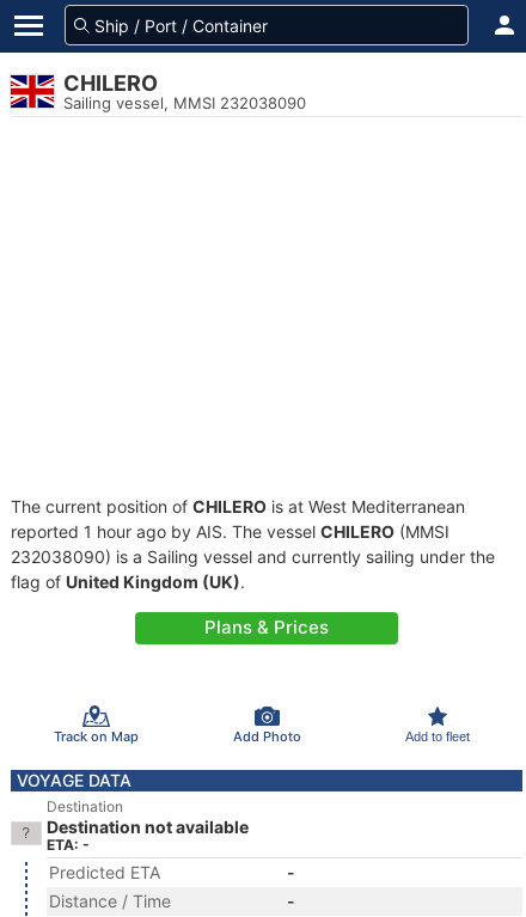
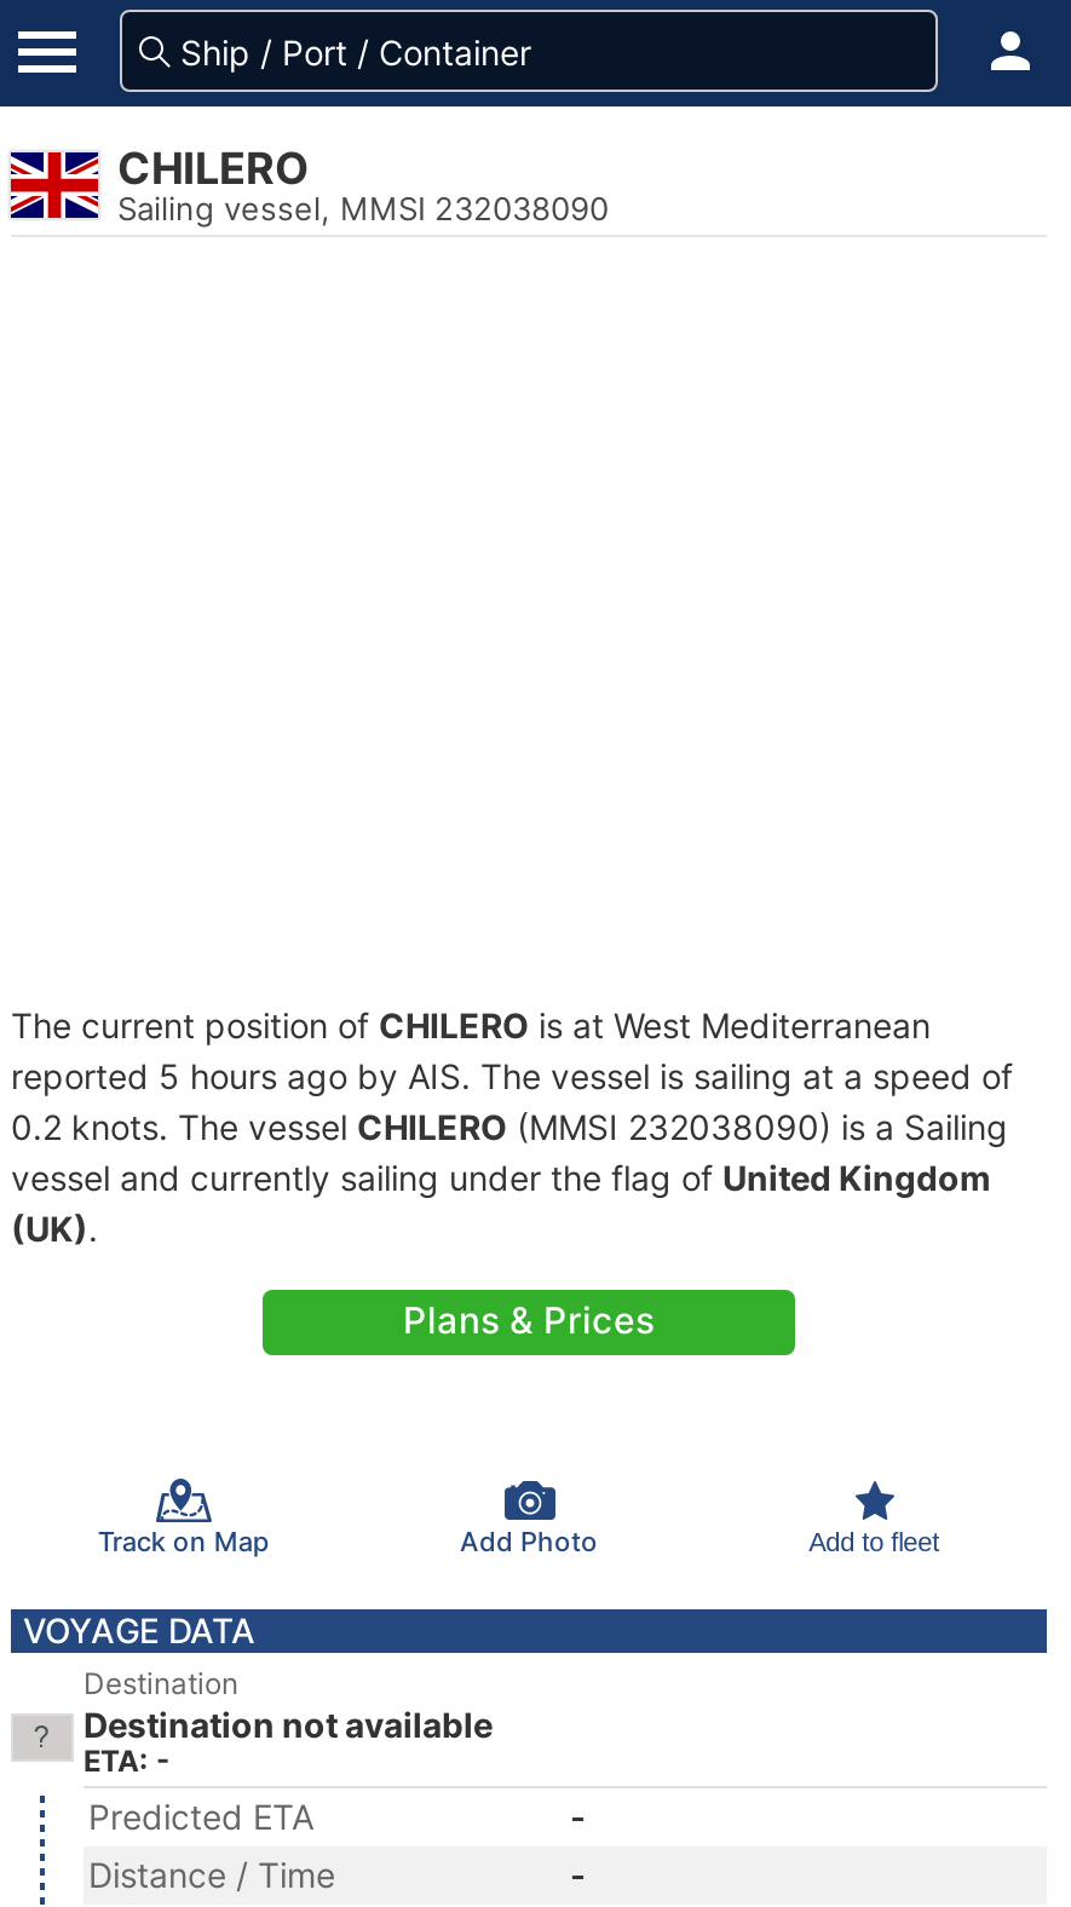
[11,521,495,592] reported 1 hour ago by AIS. The vessel CHILERO (MMSI | 232038090) is a Sailing vessel and currently sailing under the | flag of United Kingdom (UK). -> [11,1055,1013,1249] reported 5 hours ago by AIS. The vessel is sailing at a speed of | 0.2 knots. The vessel CHILERO (MMSI 232038090) is a Sailing | vessel and currently sailing under the flag of United Kingdom | (UK).

